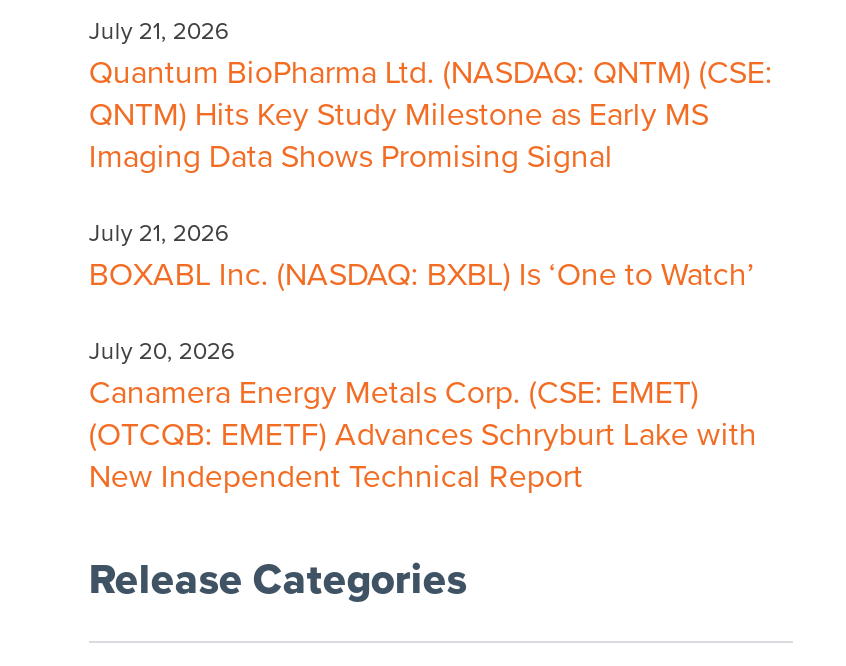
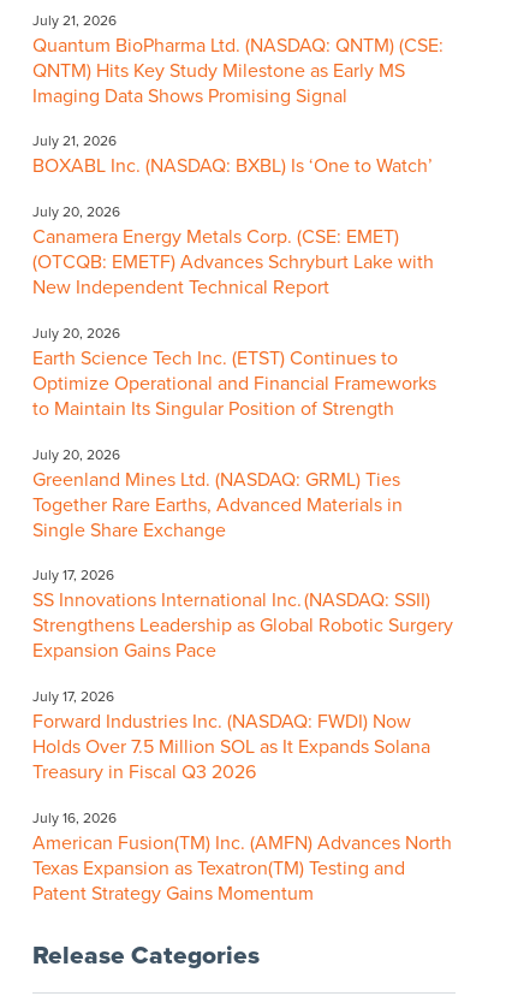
none -> [32,325,453,906] July 20, 2026 | Earth Science Tech Inc. (ETST) Continues to | Optimize Operational and Financial Frameworks | to Maintain Its Singular Position of Strength | July 20, 2026 | Greenland Mines Ltd. (NASDAQ: GRML) Ties | Together Rare Earths, Advanced Materials in | Single Share Exchange | July 17, 2026 | SS Innovations International Inc. (NASDAQ: SSII) | Strengthens Leadership as Global Robotic Surgery | Expansion Gains Pace | July 17, 2026 | Forward Industries Inc. (NASDAQ: FWDI) Now | Holds Over 7.5 Million SOL as It Expands Solana | Treasury in Fiscal Q3 2026 | July 16, 2026 | American Fusion(TM) Inc. (AMFN) Advances North | Texas Expansion as Texatron(TM) Testing and | Patent Strategy Gains Momentum

